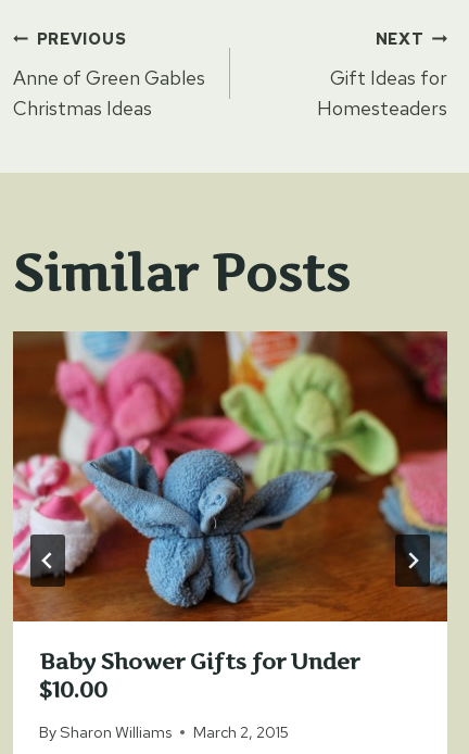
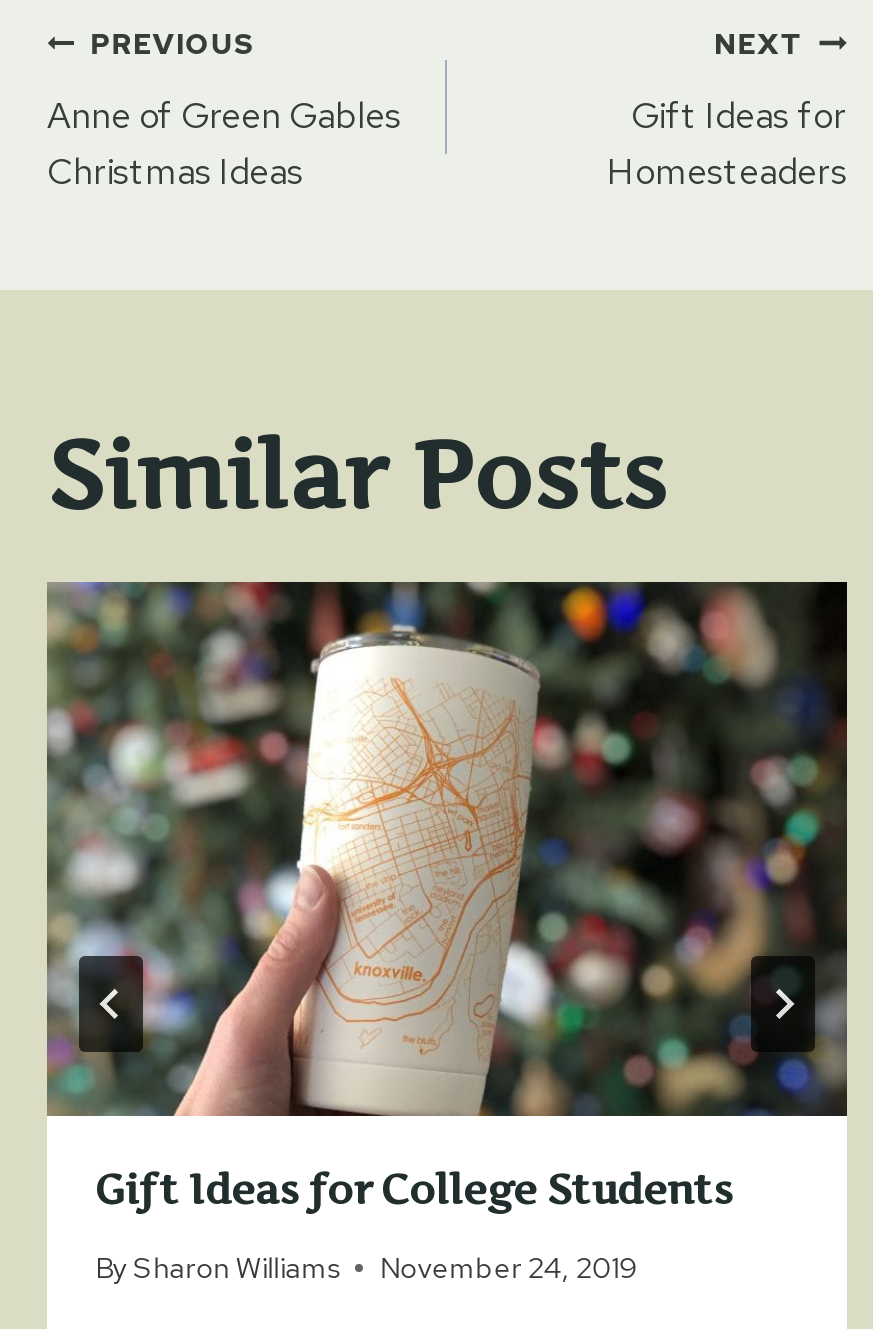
[12,330,448,703] [image] | Baby Shower Gifts for Under | $10.00 -> [45,580,849,1213] [image] | Gift Ideas for College Students
[39,721,289,742] By Sharon Williams March 2, 2015 -> [95,1248,637,1286] By Sharon Williams November 24, 2019

